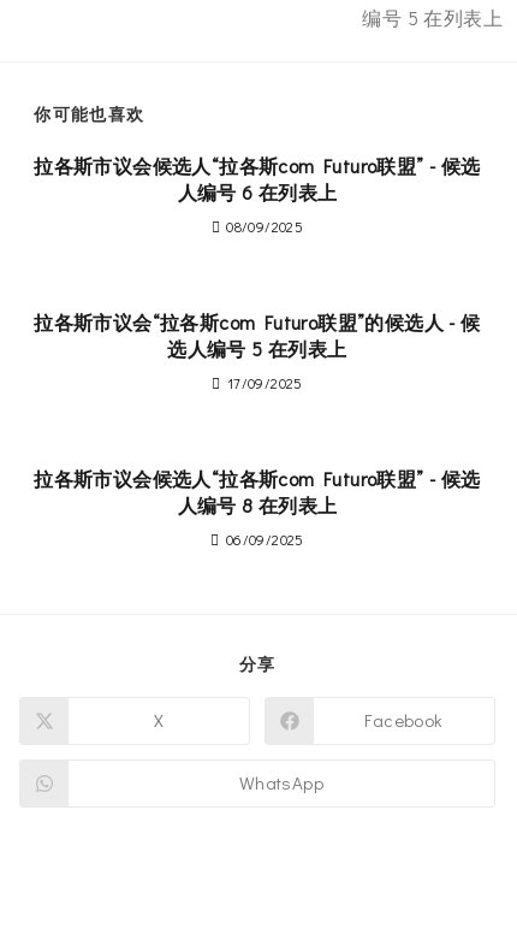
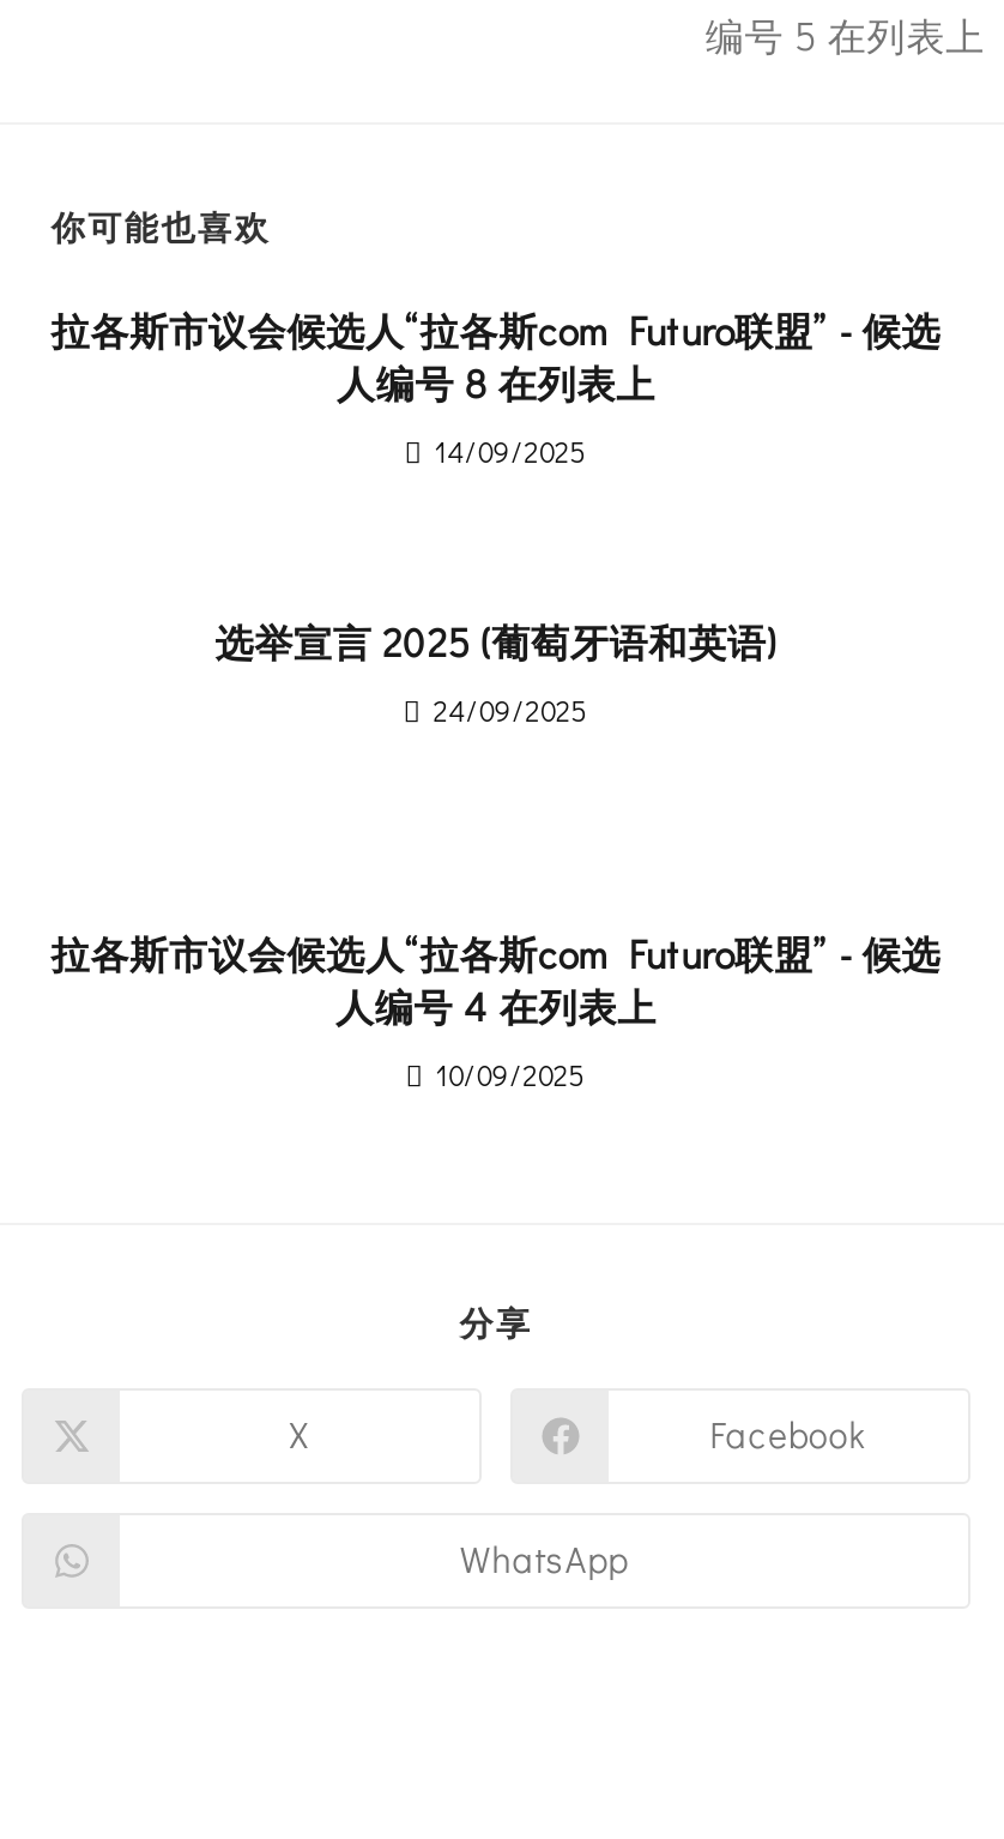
[177,179,337,205] 人编号 6 在列表上 -> none
[226,217,303,236] 08/09/2025 -> [434,432,588,470] 14/09/2025
[34,309,481,361] 拉各斯市议会“拉各斯com Futuro联盟”的候选人 - 候 | 选人编号 5 在列表上 -> [215,616,777,667] 选举宣言 2025 (葡萄牙语和英语)
[227,373,303,392] 17/09/2025 -> [433,691,589,729] 24/09/2025
none -> [335,981,657,1031] 人编号 4 在列表上
moved [177,492,337,518] -> [337,357,655,408]: 人编号 8 在列表上
[226,530,304,549] 06/09/2025 -> [435,1055,586,1093] 10/09/2025

